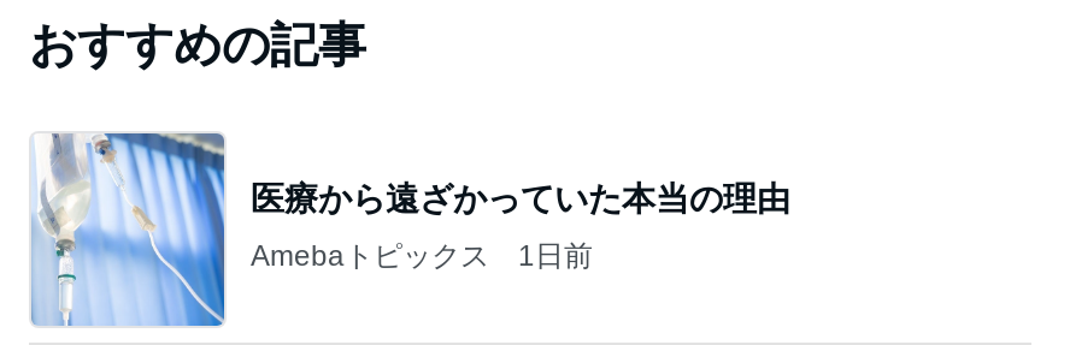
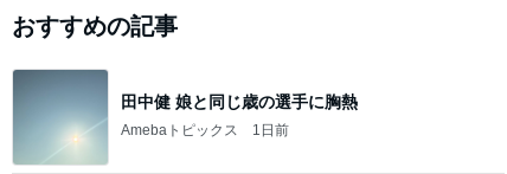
[31,131,790,328] [image] | 医療から遠ざかっていた本当の理由 -> [12,69,358,165] [image] | 田中健 娘と同じ歳の選手に胸熱

